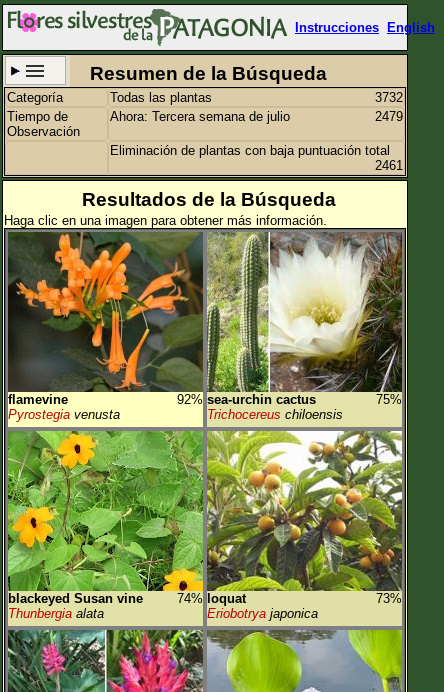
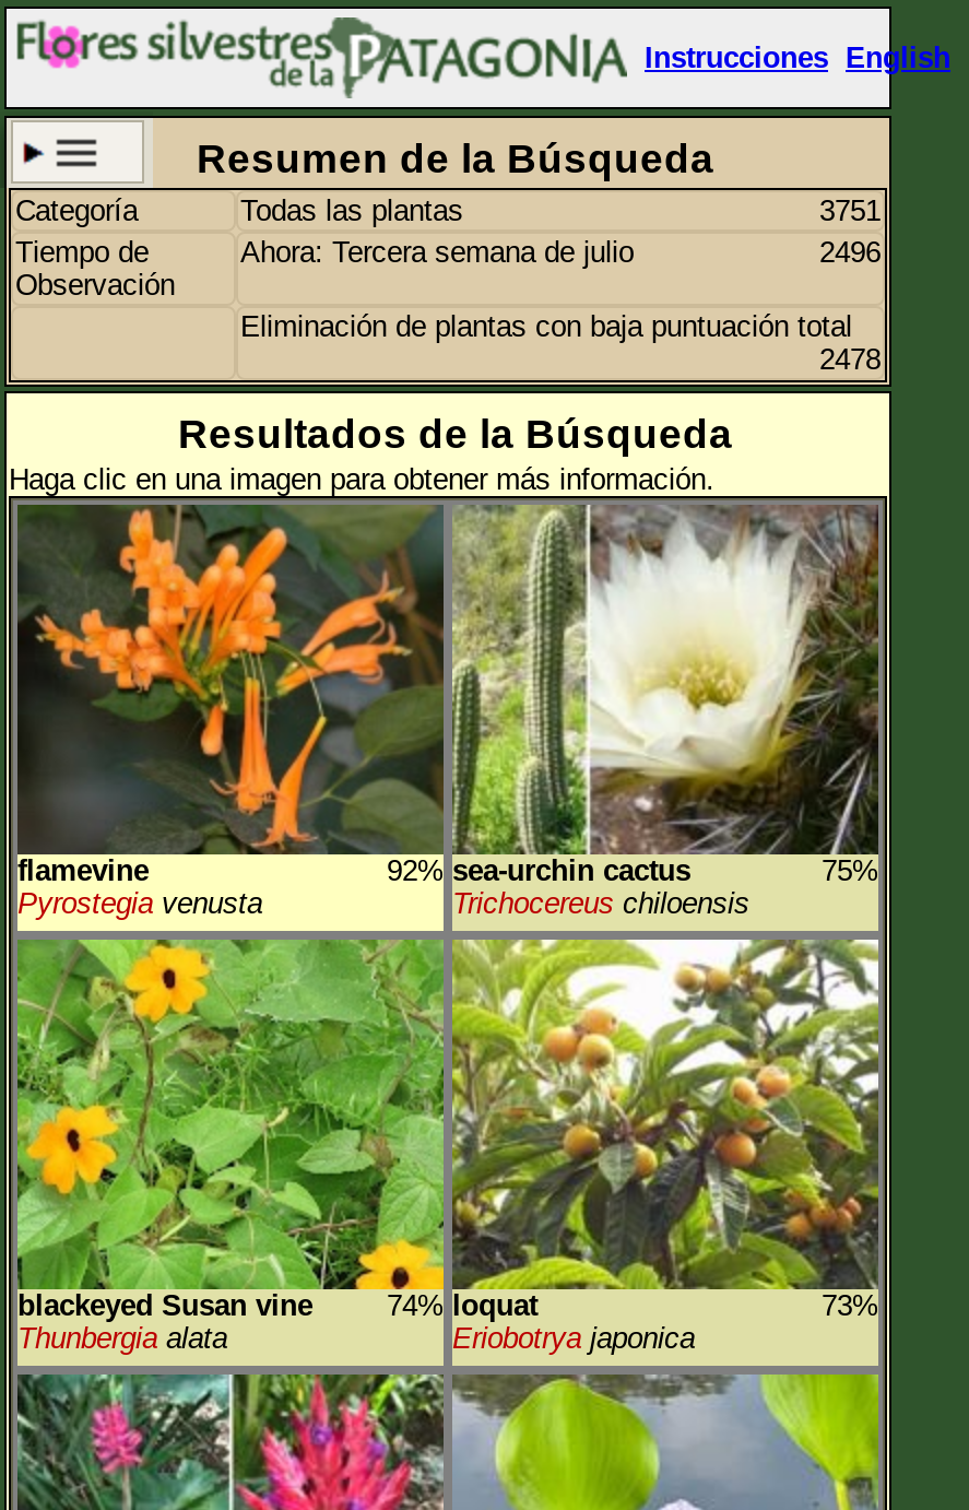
[375,90,403,105] 3732 -> [819,194,881,227] 3751
[375,109,403,124] 2479 -> [819,236,881,269] 2496
[375,158,403,173] 2461 -> [819,343,881,376] 2478

